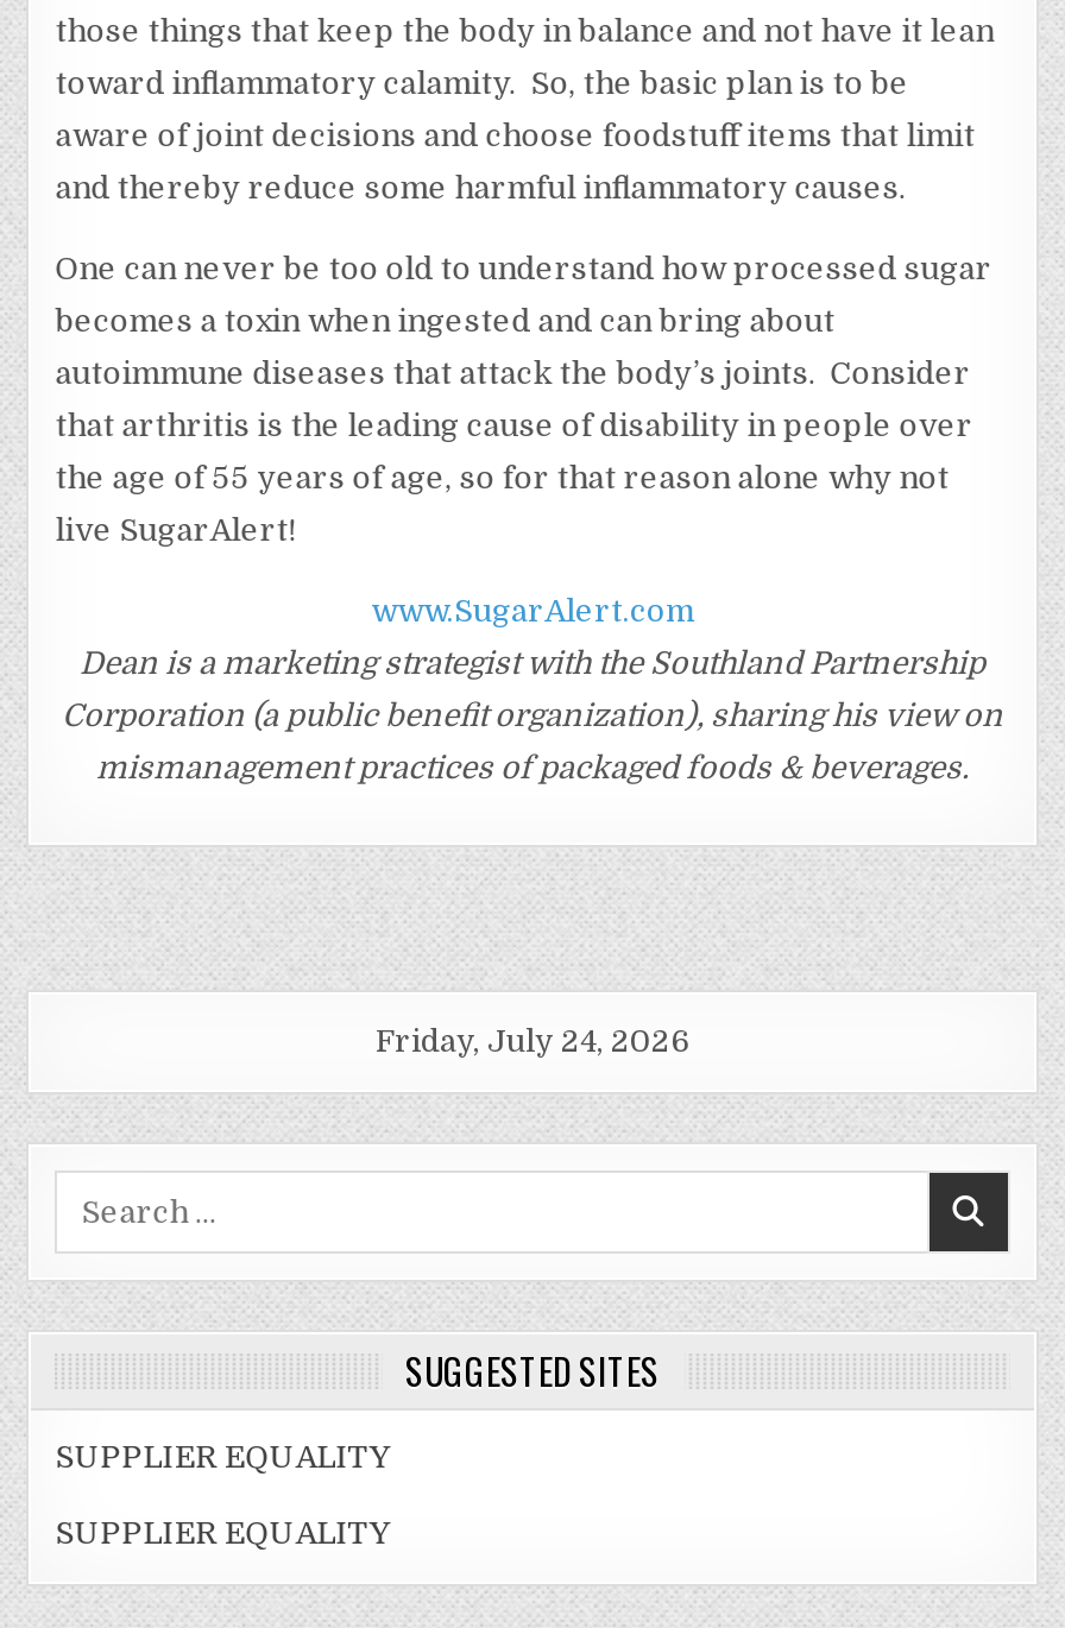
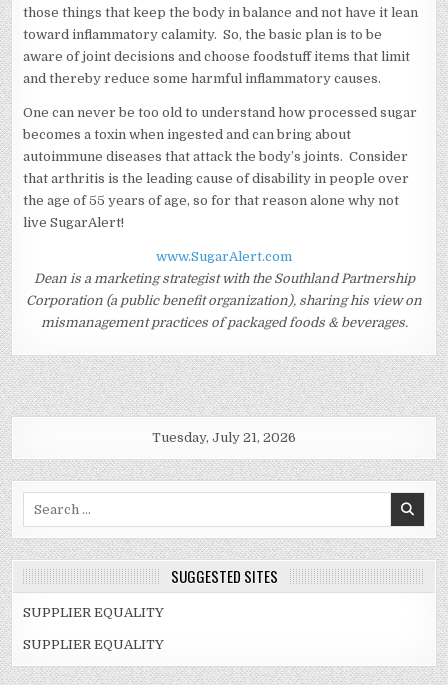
[376,1022,689,1058] Friday, July 24, 2026 -> [152,430,296,445] Tuesday, July 21, 2026

